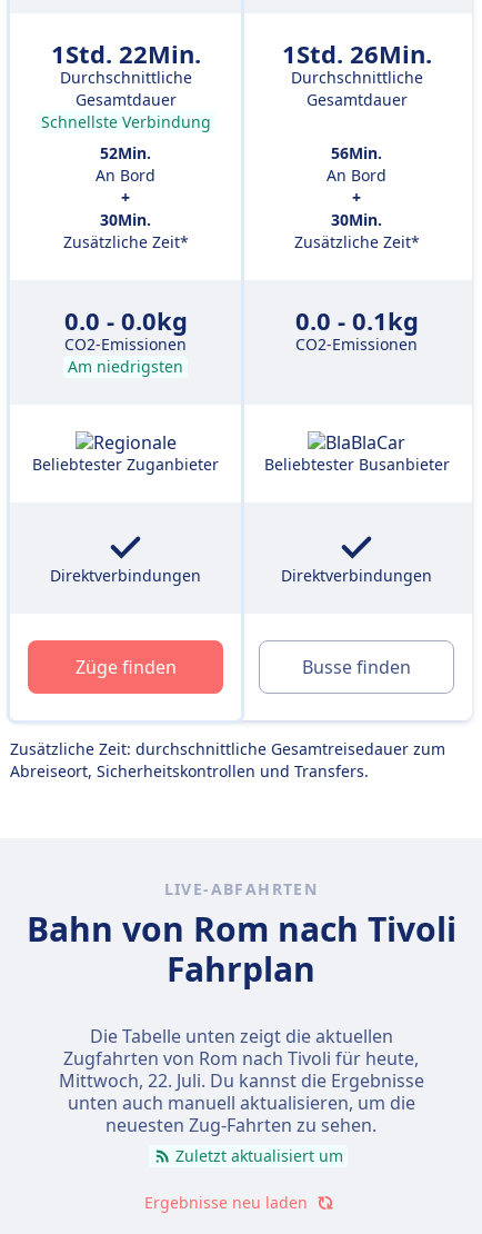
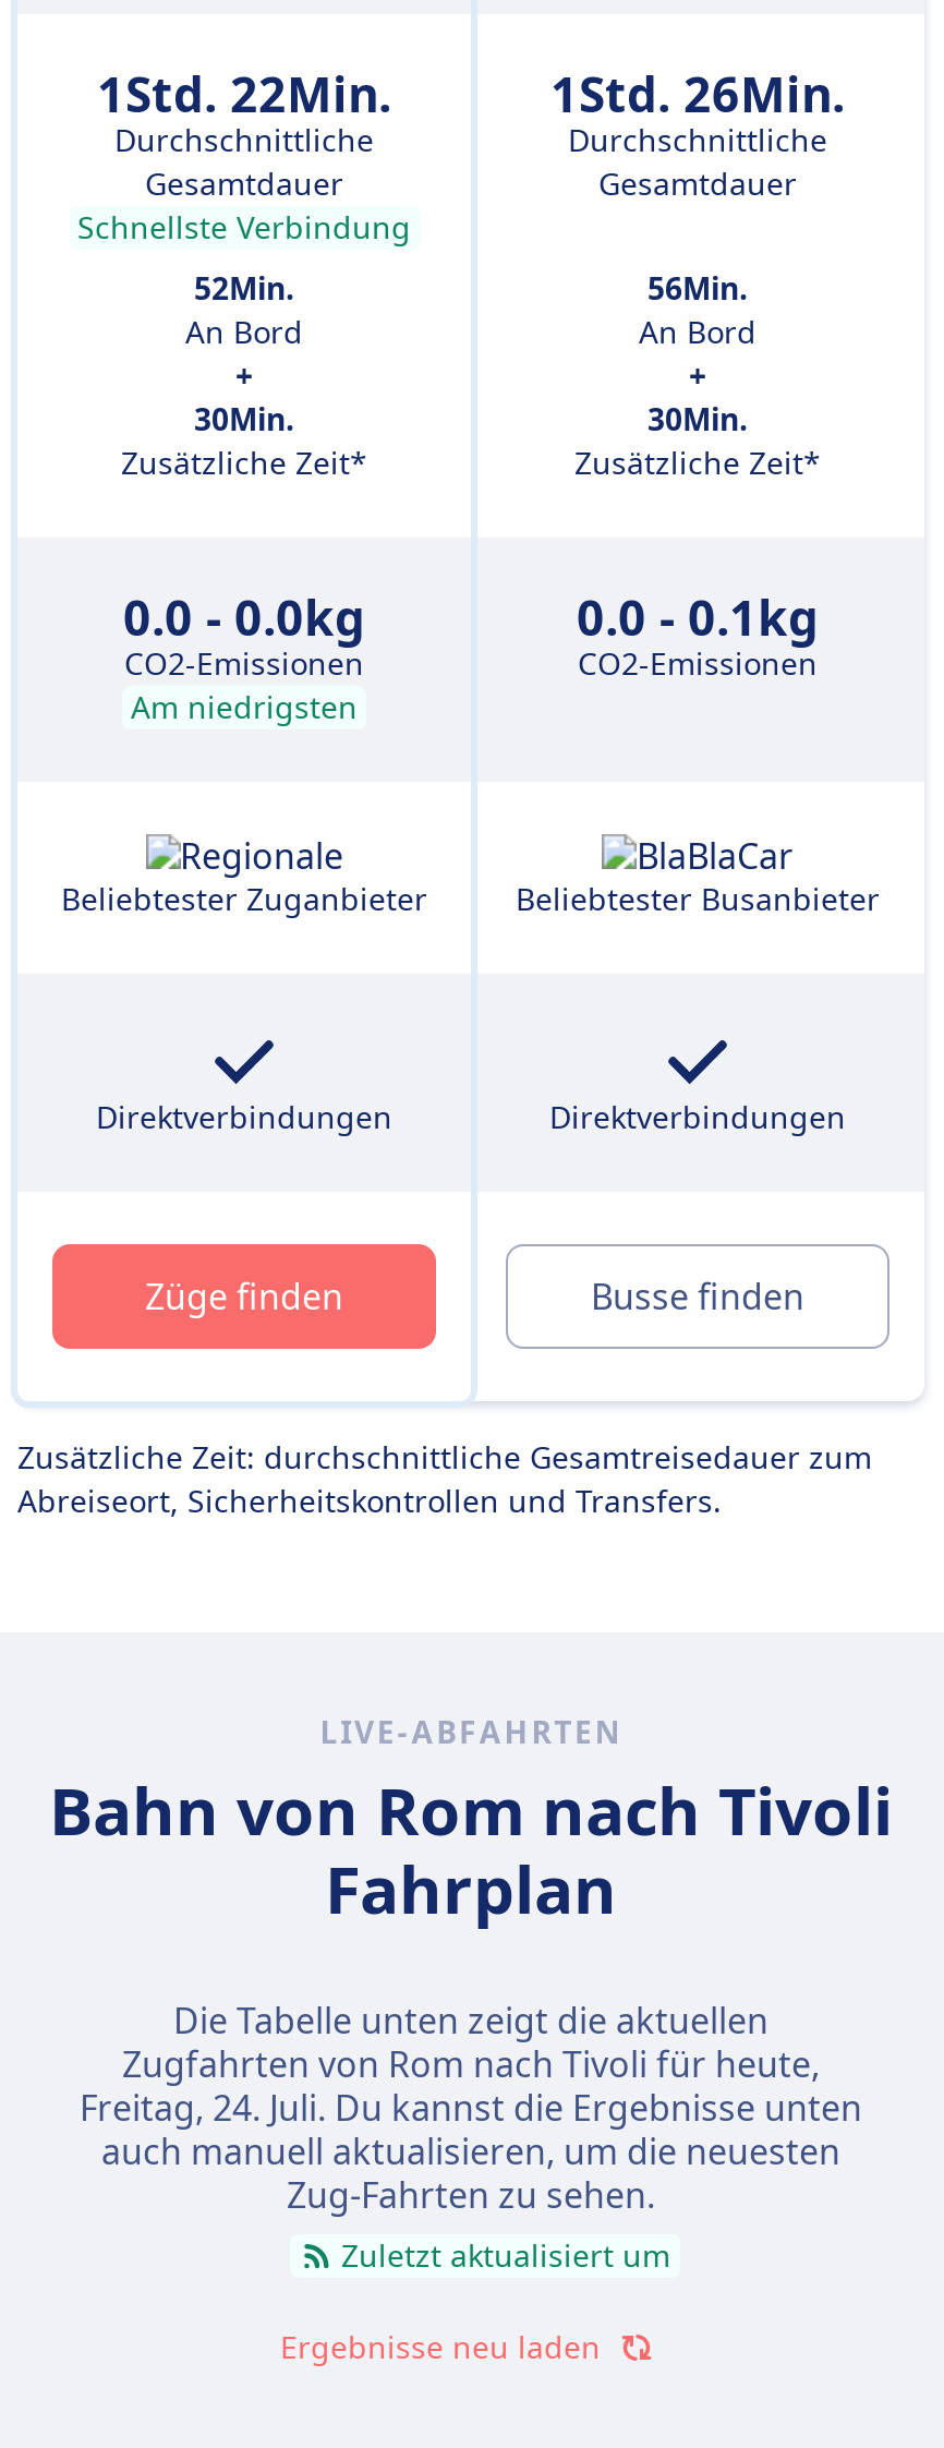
[58,1068,424,1137] Mittwoch, 22. Juli. Du kannst die Ergebnisse | unten auch manuell aktualisieren, um die | neuesten Zug-Fahrten zu sehen. -> [80,2084,862,2219] Freitag, 24. Juli. Du kannst die Ergebnisse unten | auch manuell aktualisieren, um die neuesten | Zug-Fahrten zu sehen.

